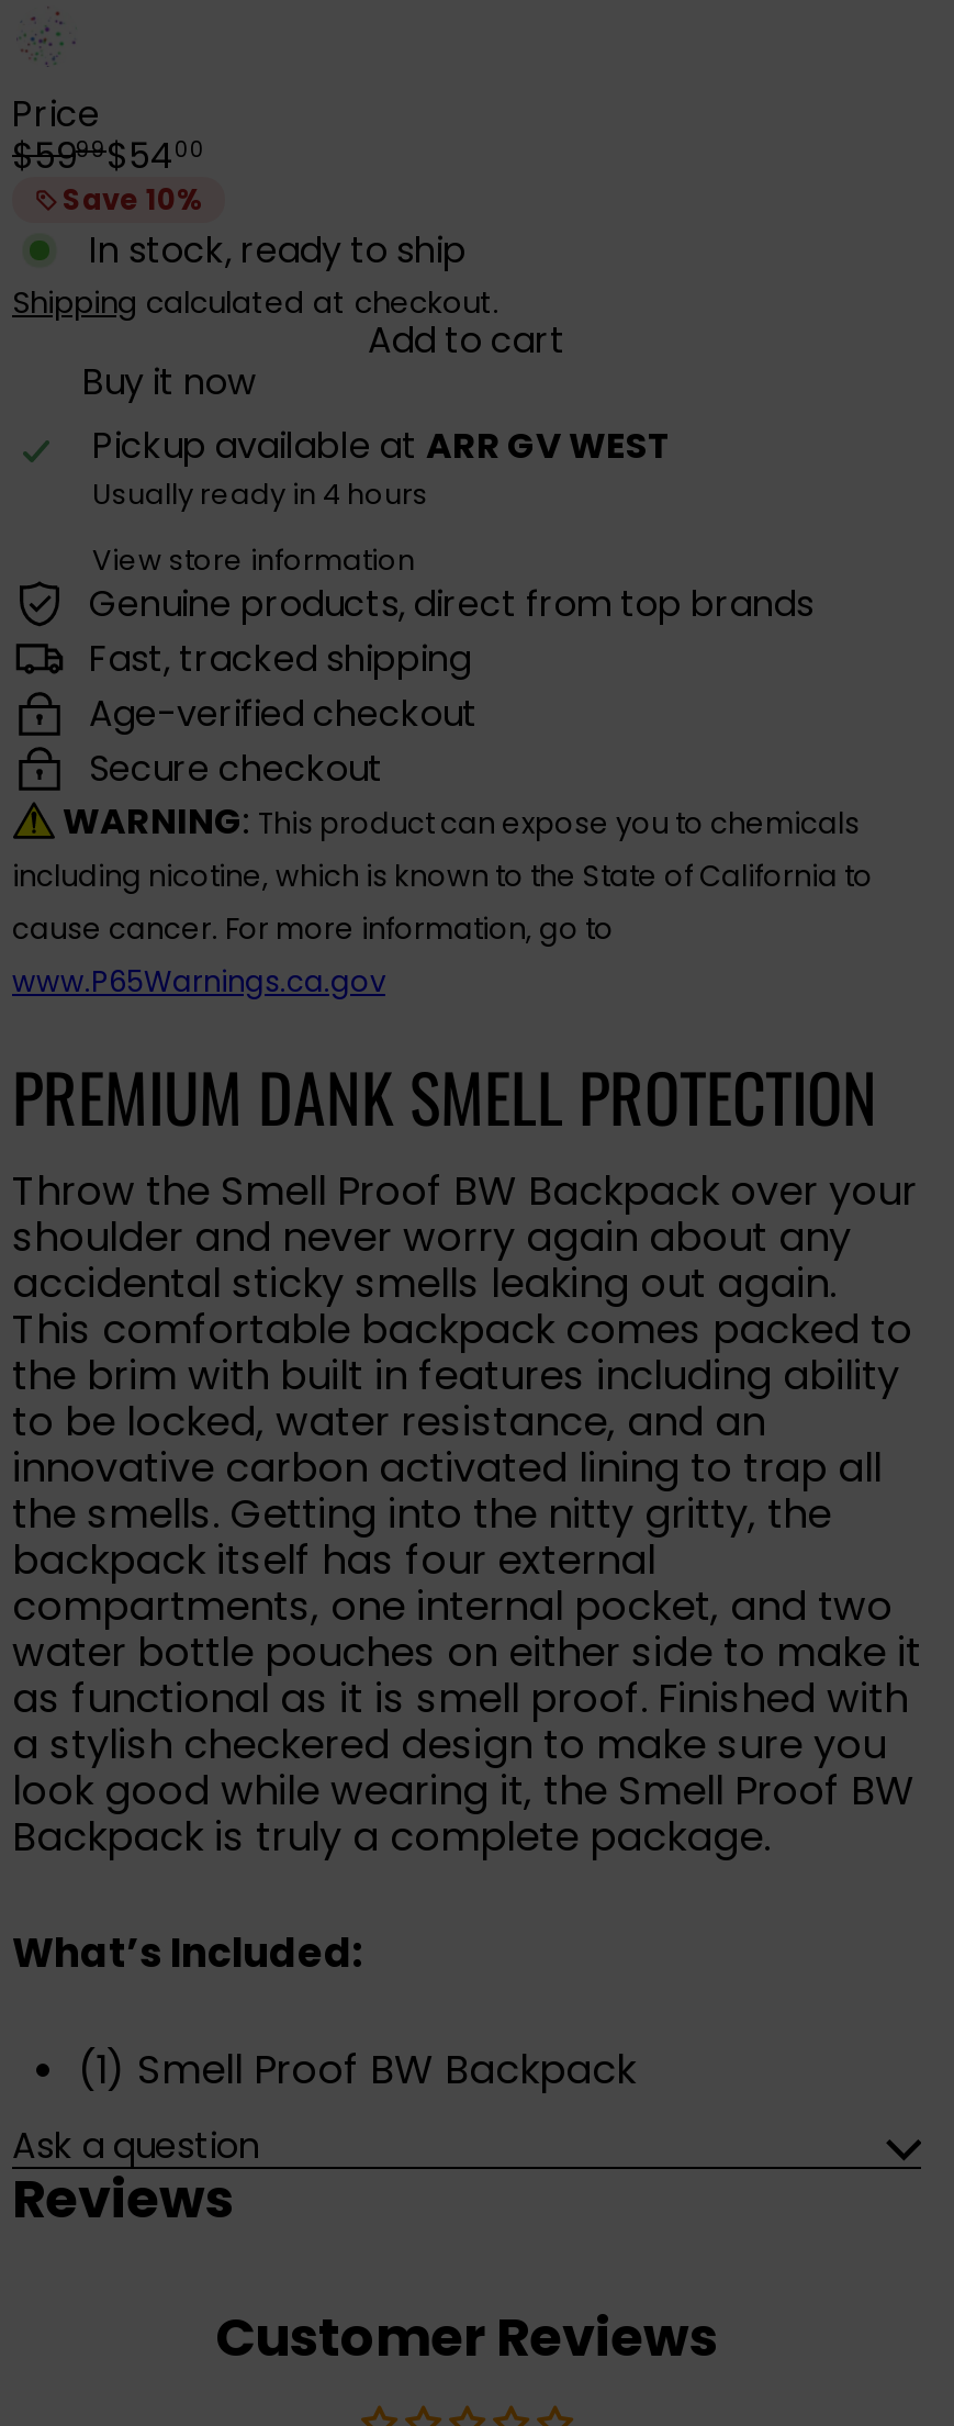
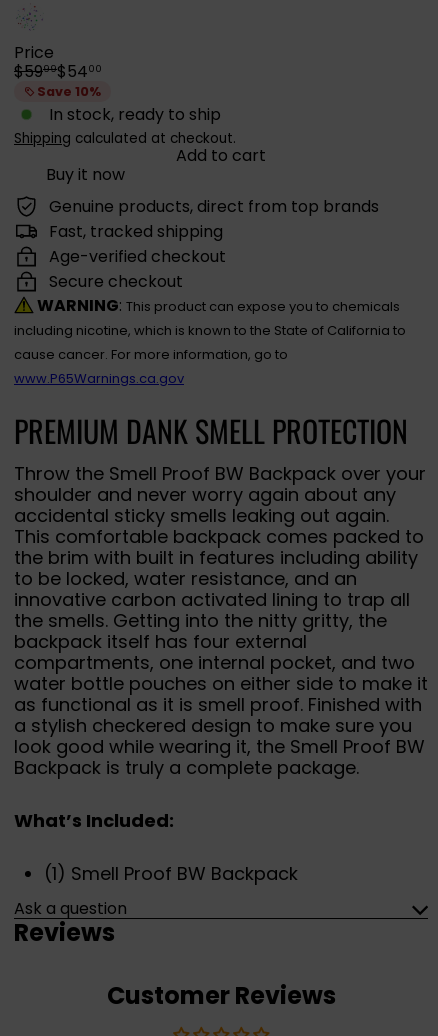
[92,421,672,579] Pickup available at ARR GV WEST | Usually ready in 4 hours | View store information -> none

